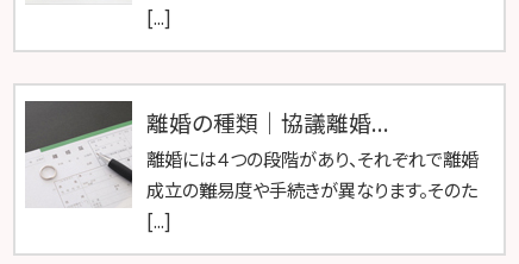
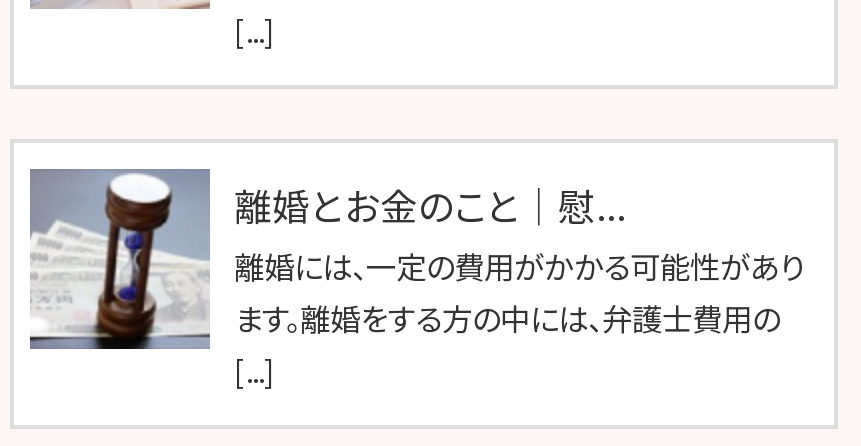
[24,101,479,208] [image] | 離婚の種類｜協議離婚... | 離婚には４つの段階があり、それぞれで離婚 | 成立の難易度や手続きが異なります。そのた -> [28,170,804,350] [image] | 離婚とお金のこと｜慰... | 離婚には、一定の費用がかかる可能性があり | ます。離婚をする方の中には、弁護士費用の

